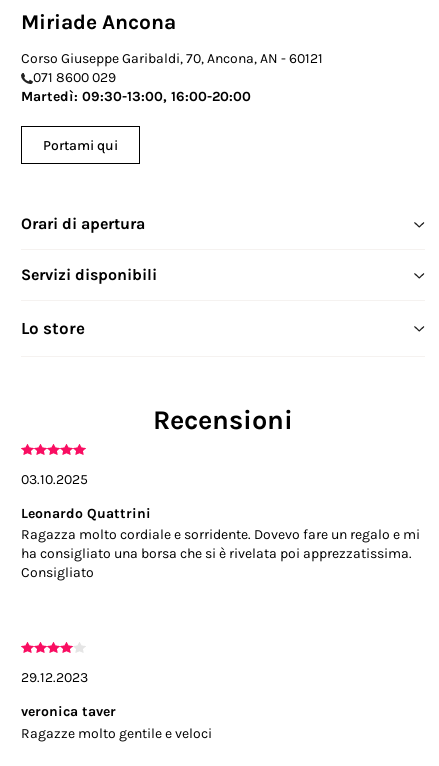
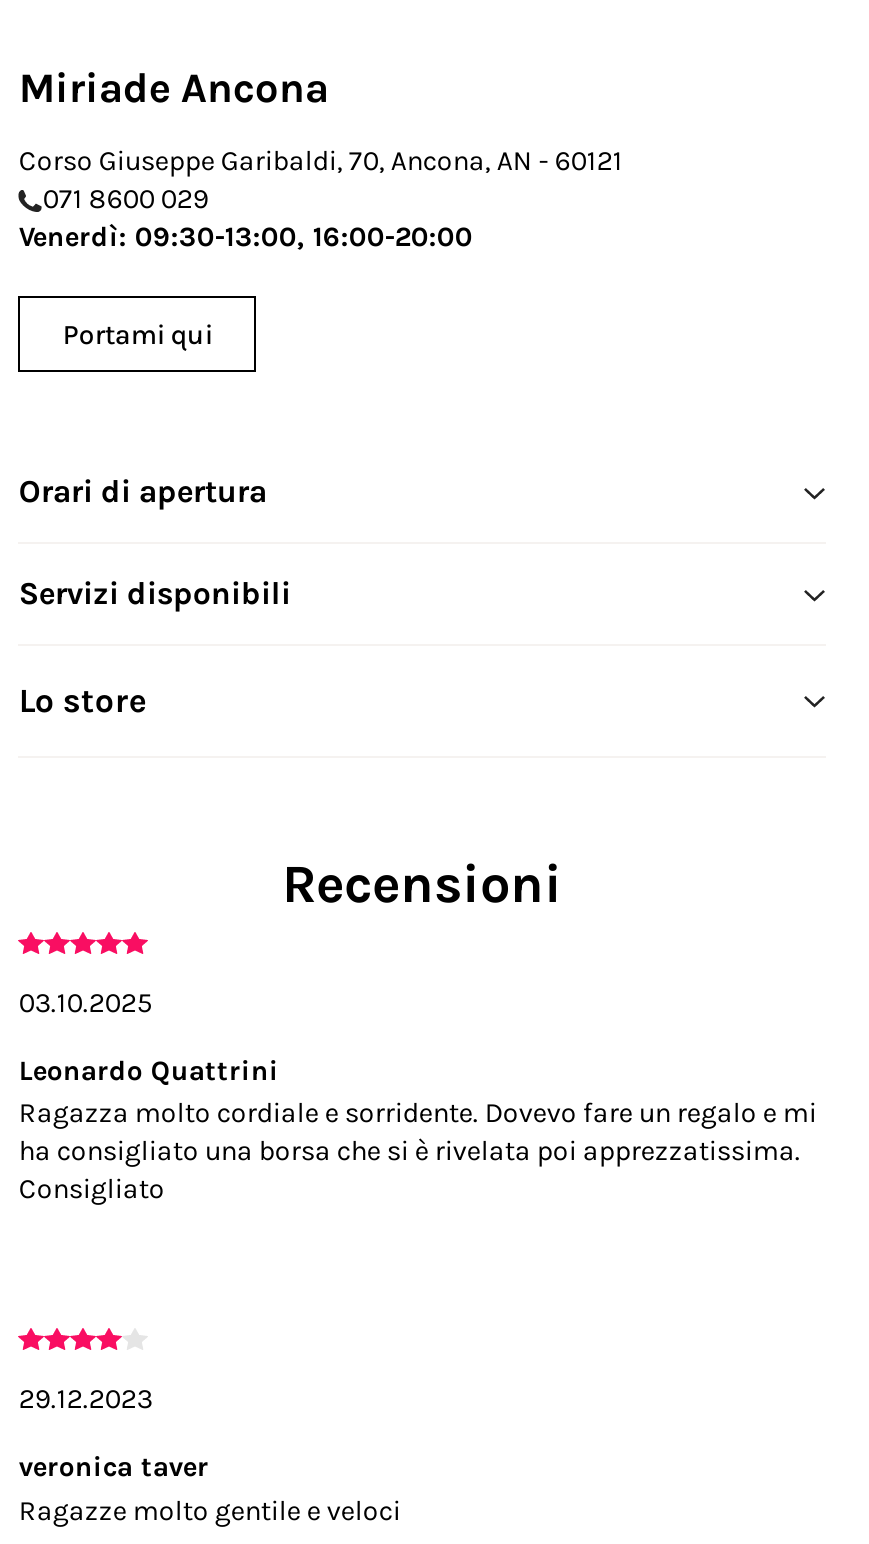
[21,88,251,105] Martedì: 09:30-13:00, 16:00-20:00 -> [19,220,473,254] Venerdì: 09:30-13:00, 16:00-20:00

